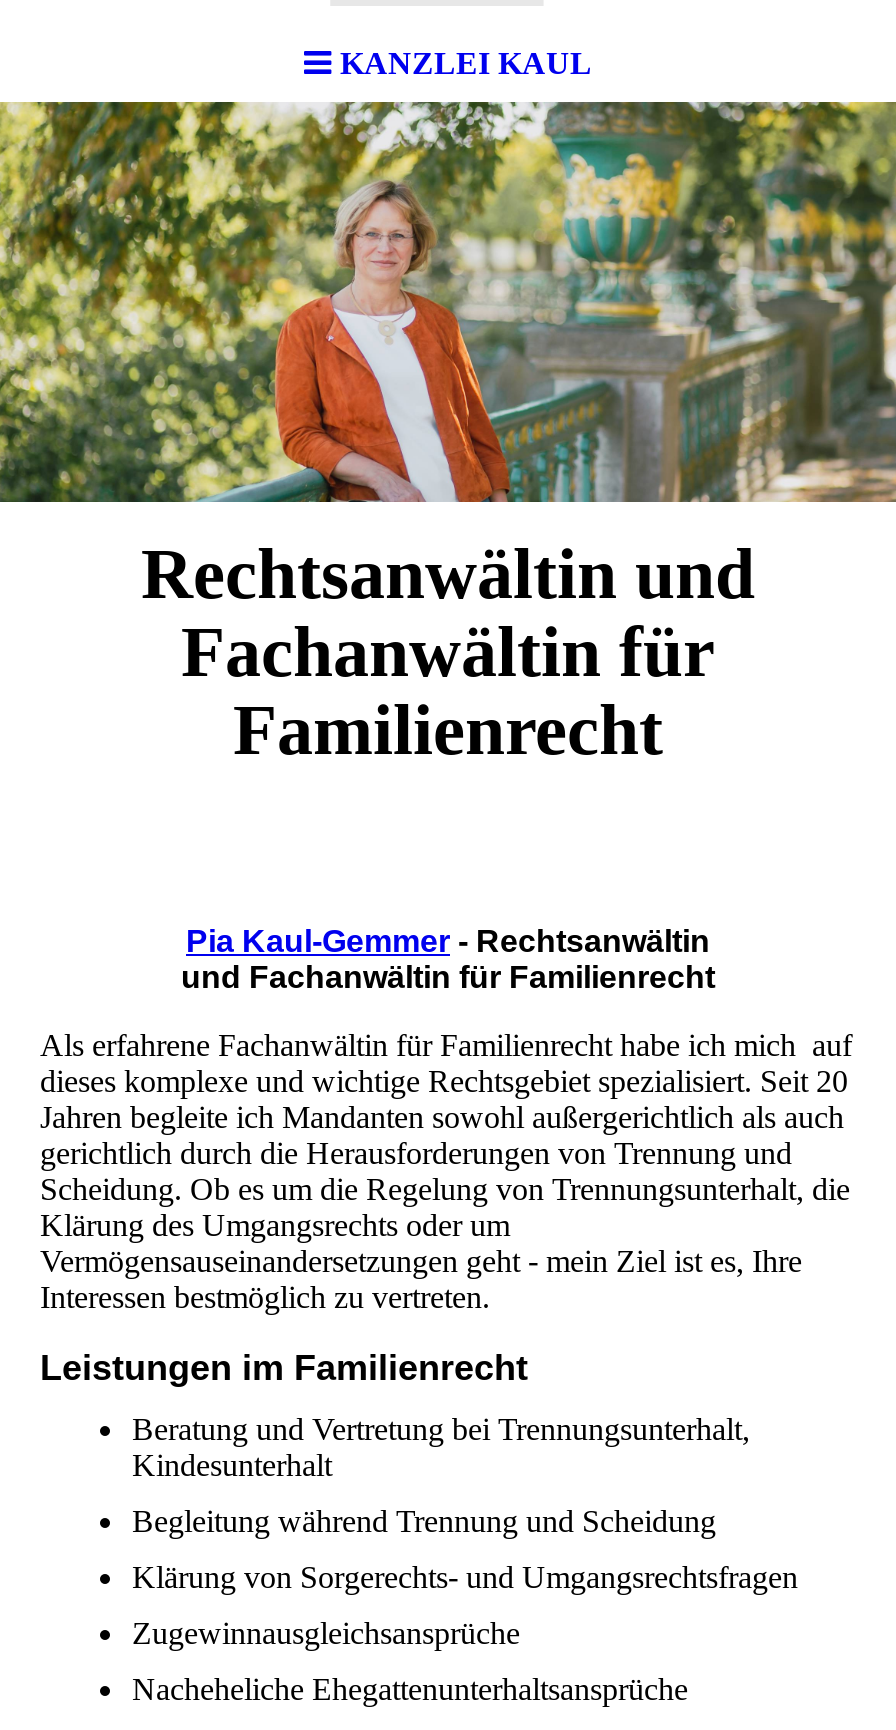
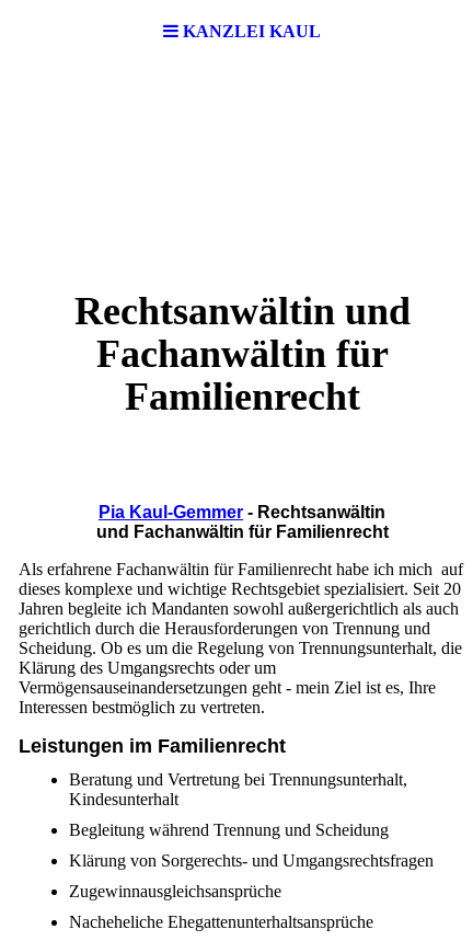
[6,100,890,504] [image] -> none

